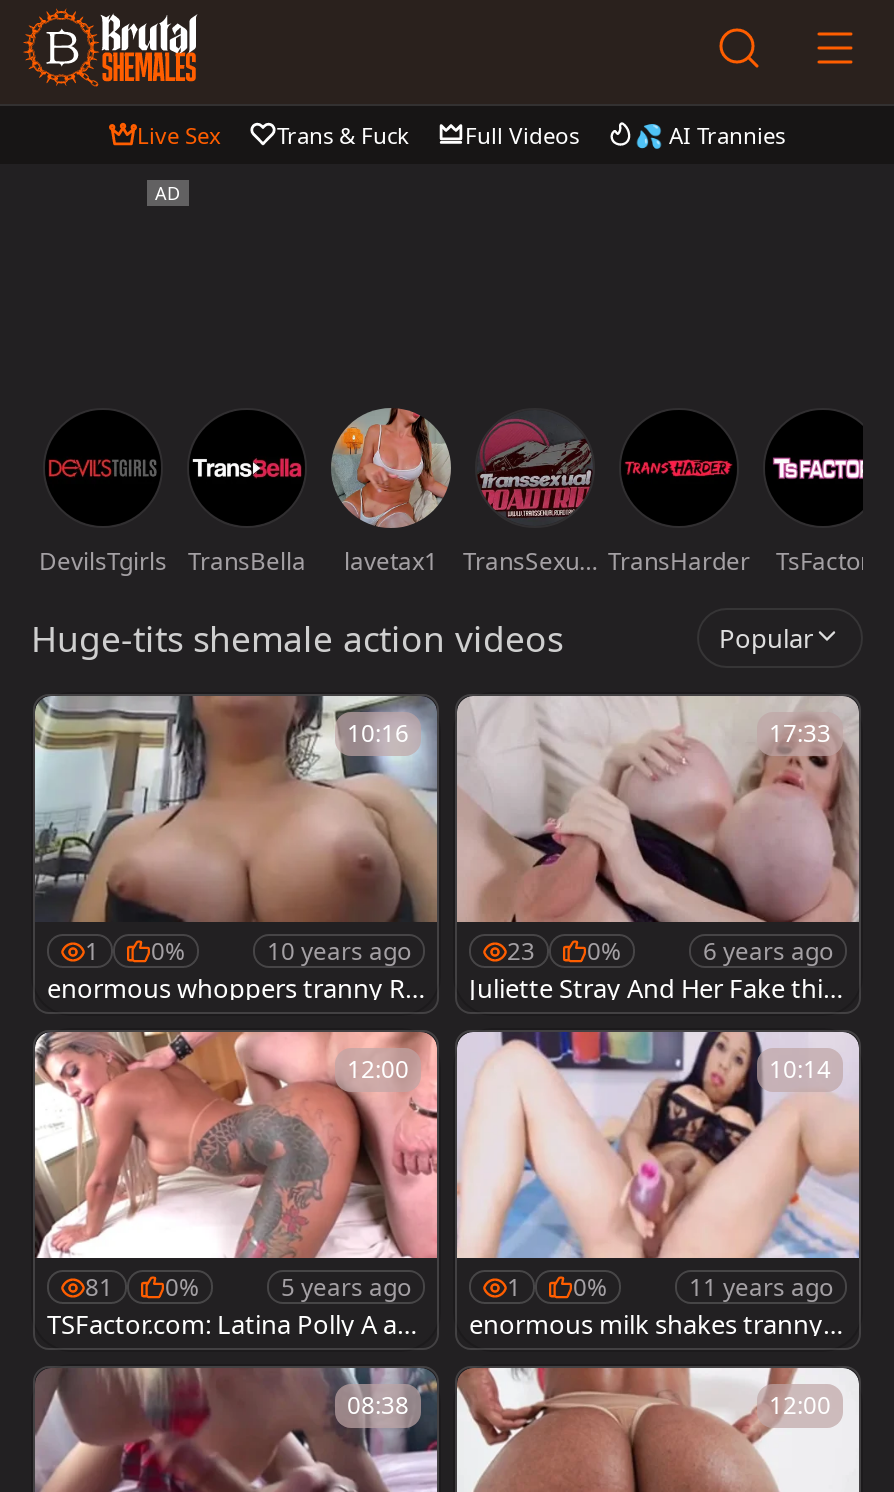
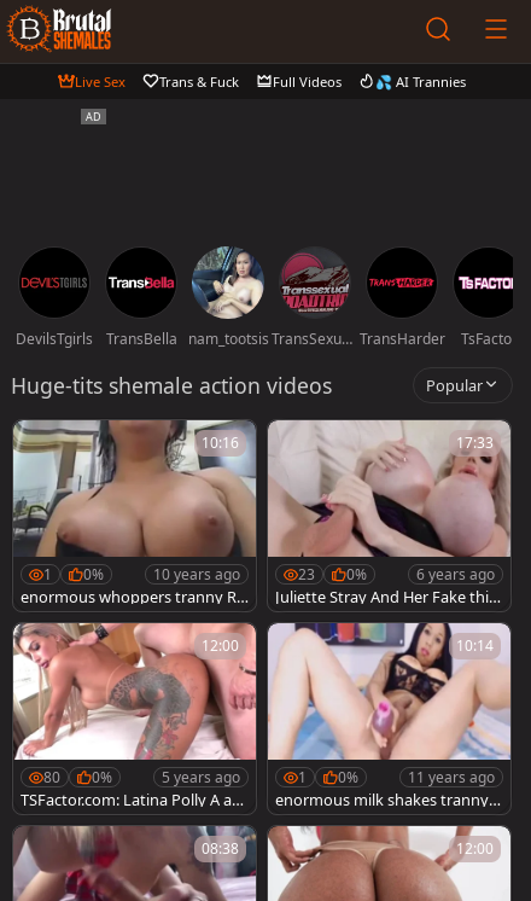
[188,408,451,578] [image] | TransBella | lavetax1 -> [106,248,269,349] [image] | TransBella nam_tootsis
[85,1270,113,1304] 81 -> [43,767,60,788] 80

